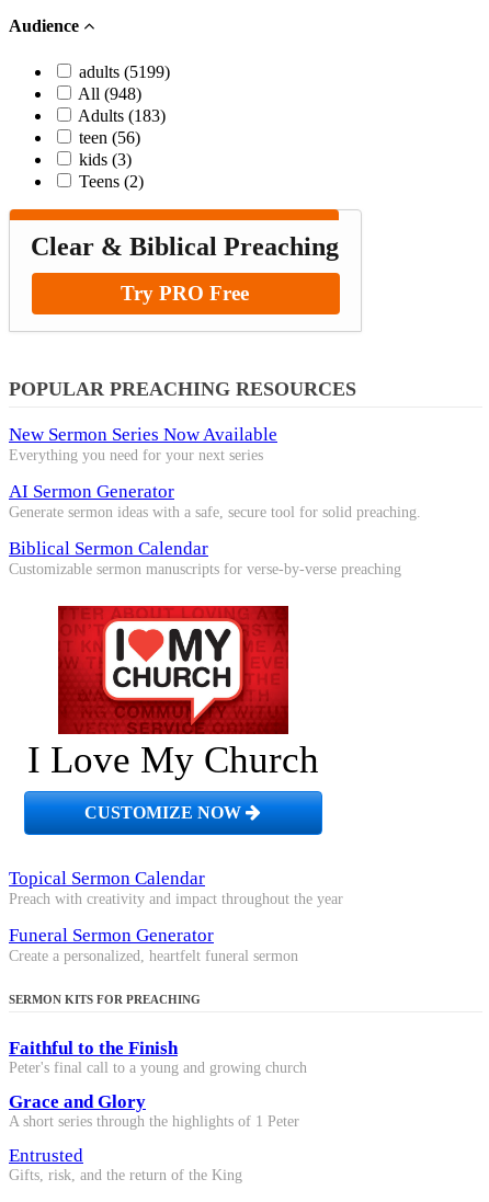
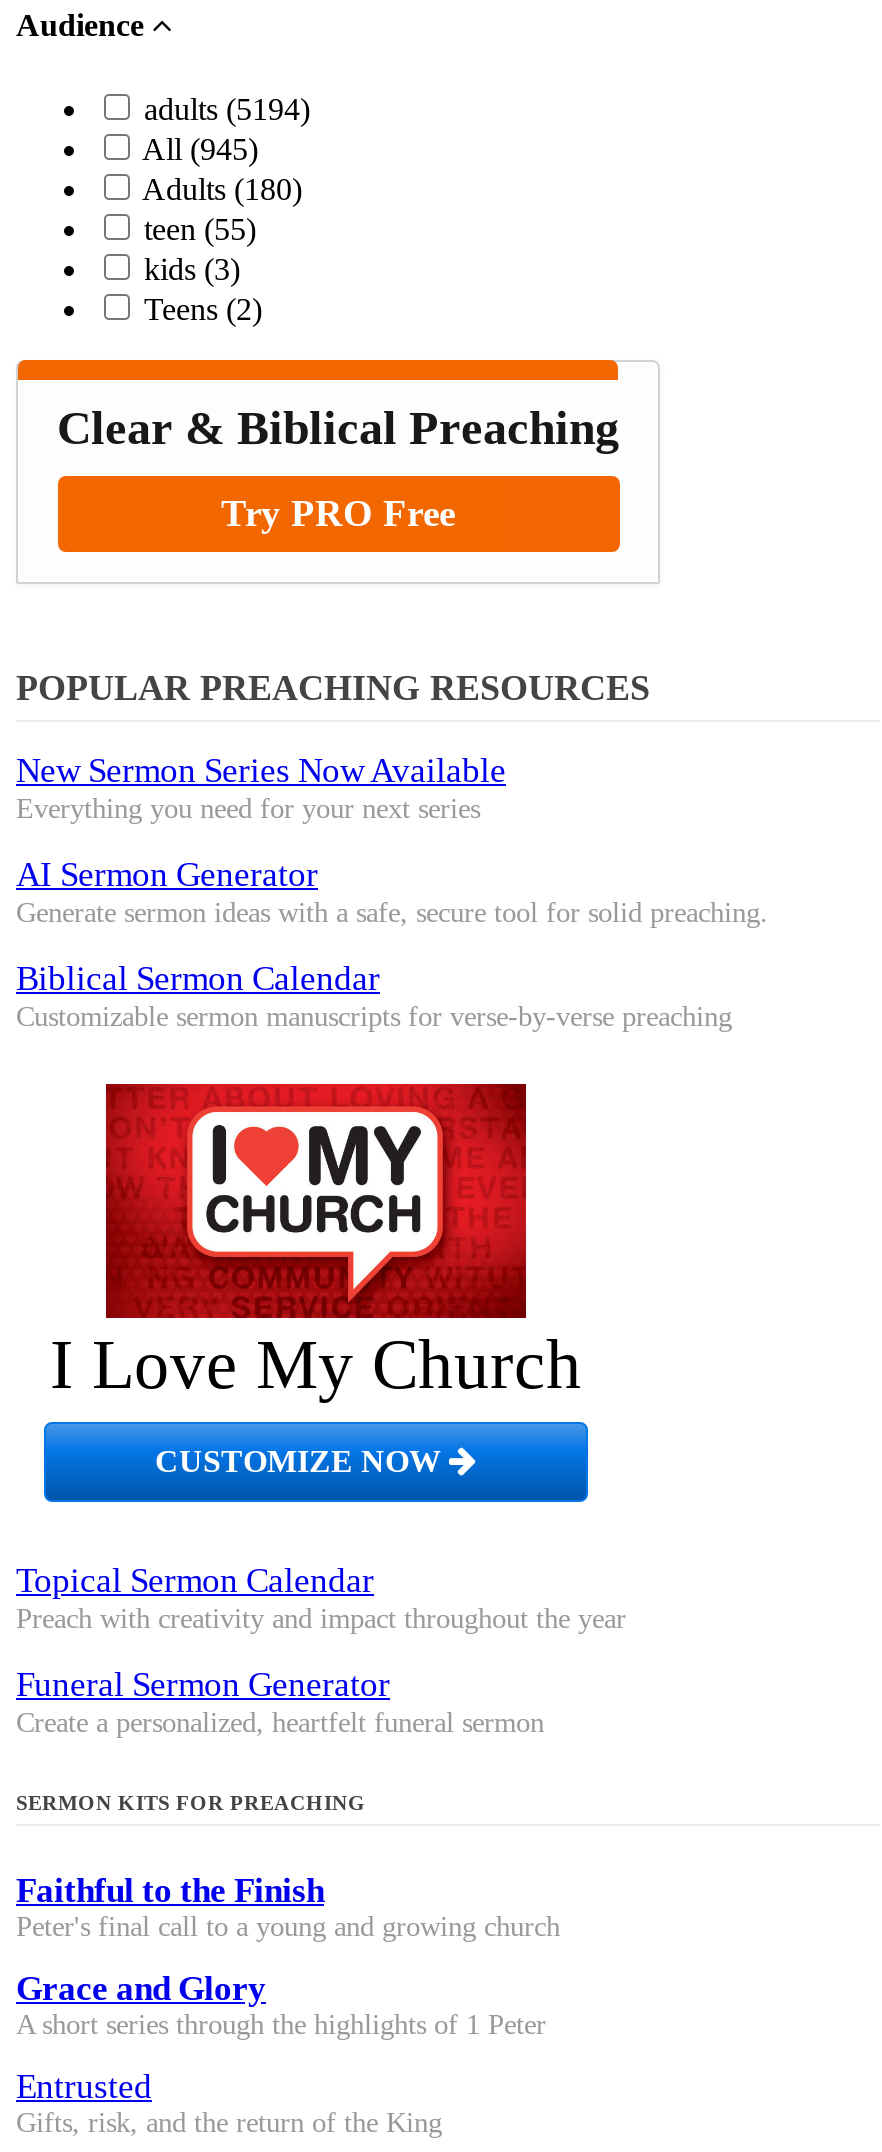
[75,62,170,81] adults (5199) -> [136,91,310,125] adults (5194)
[75,84,141,102] All (948) -> [136,131,258,165] All (945)
[75,106,166,124] Adults (183) -> [136,171,302,205] Adults (180)
[75,128,140,146] teen (56) -> [136,211,256,245] teen (55)

